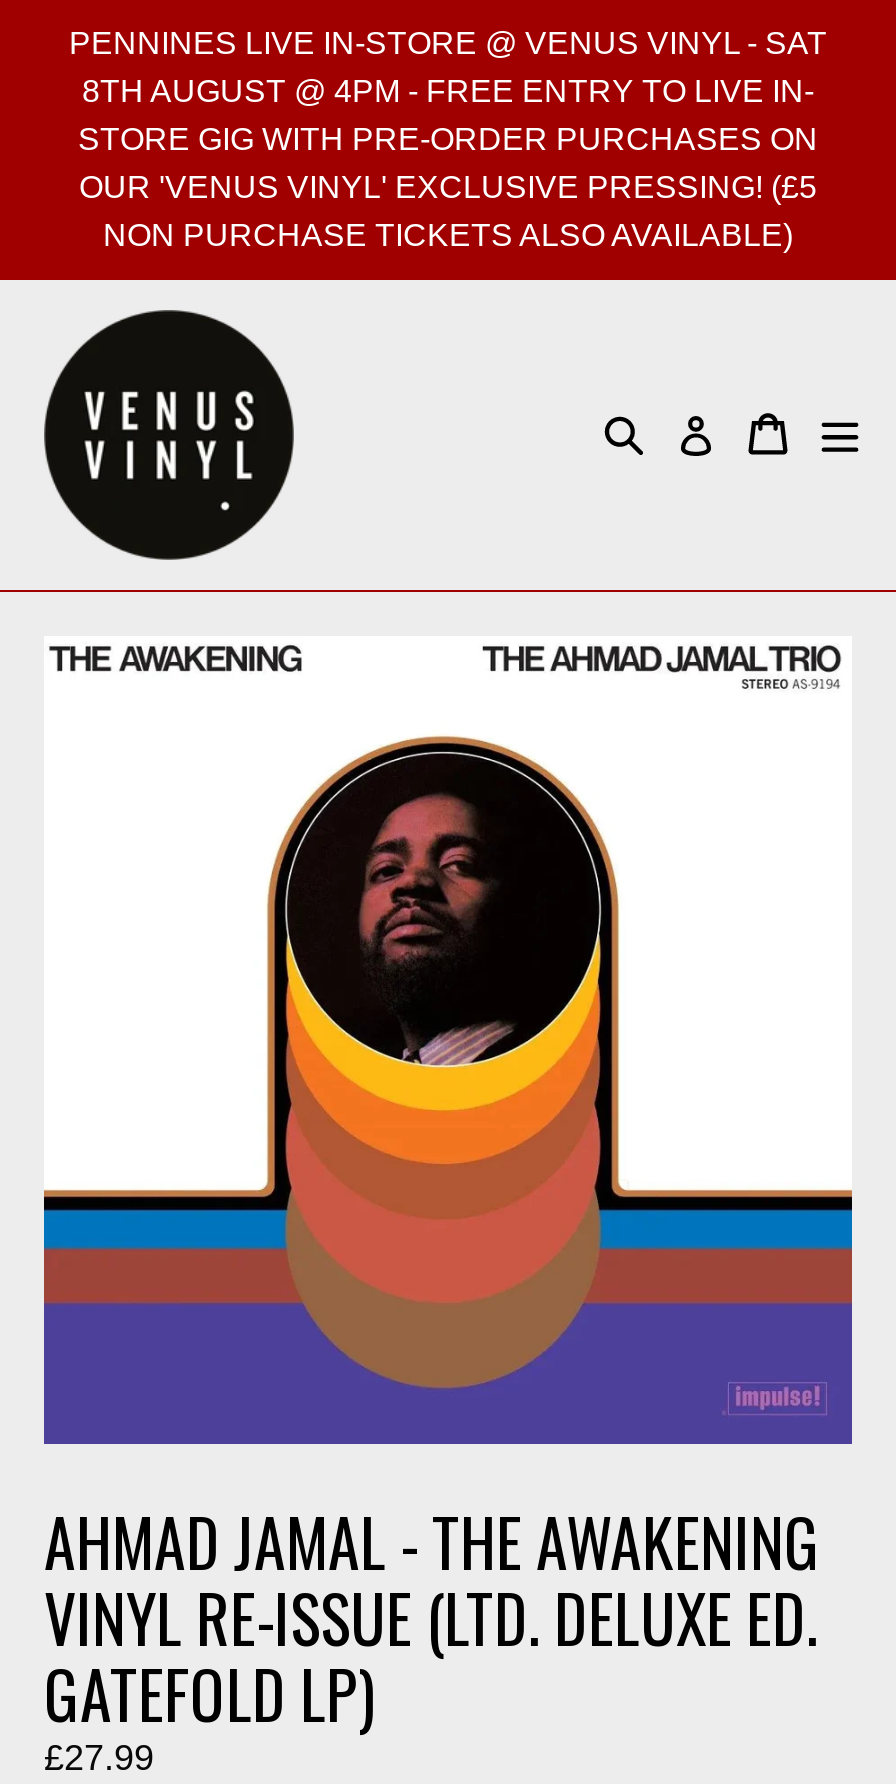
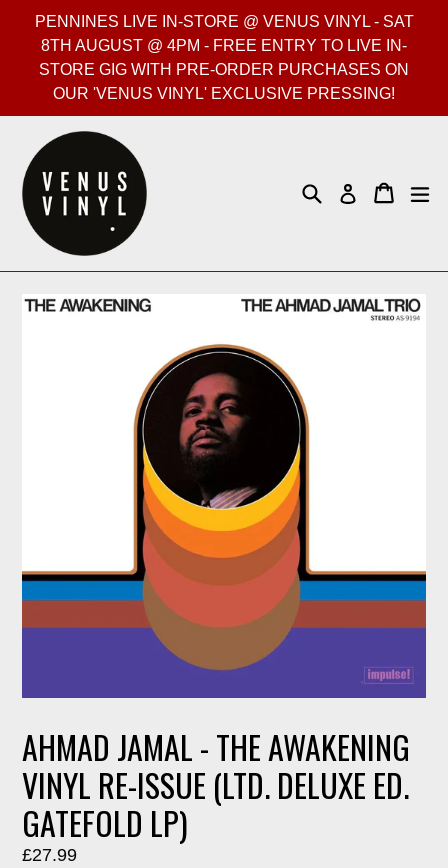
[79,170,817,252] OUR 'VENUS VINYL' EXCLUSIVE PRESSING! (£5 | NON PURCHASE TICKETS ALSO AVAILABLE) -> [53,85,395,102] OUR 'VENUS VINYL' EXCLUSIVE PRESSING!

